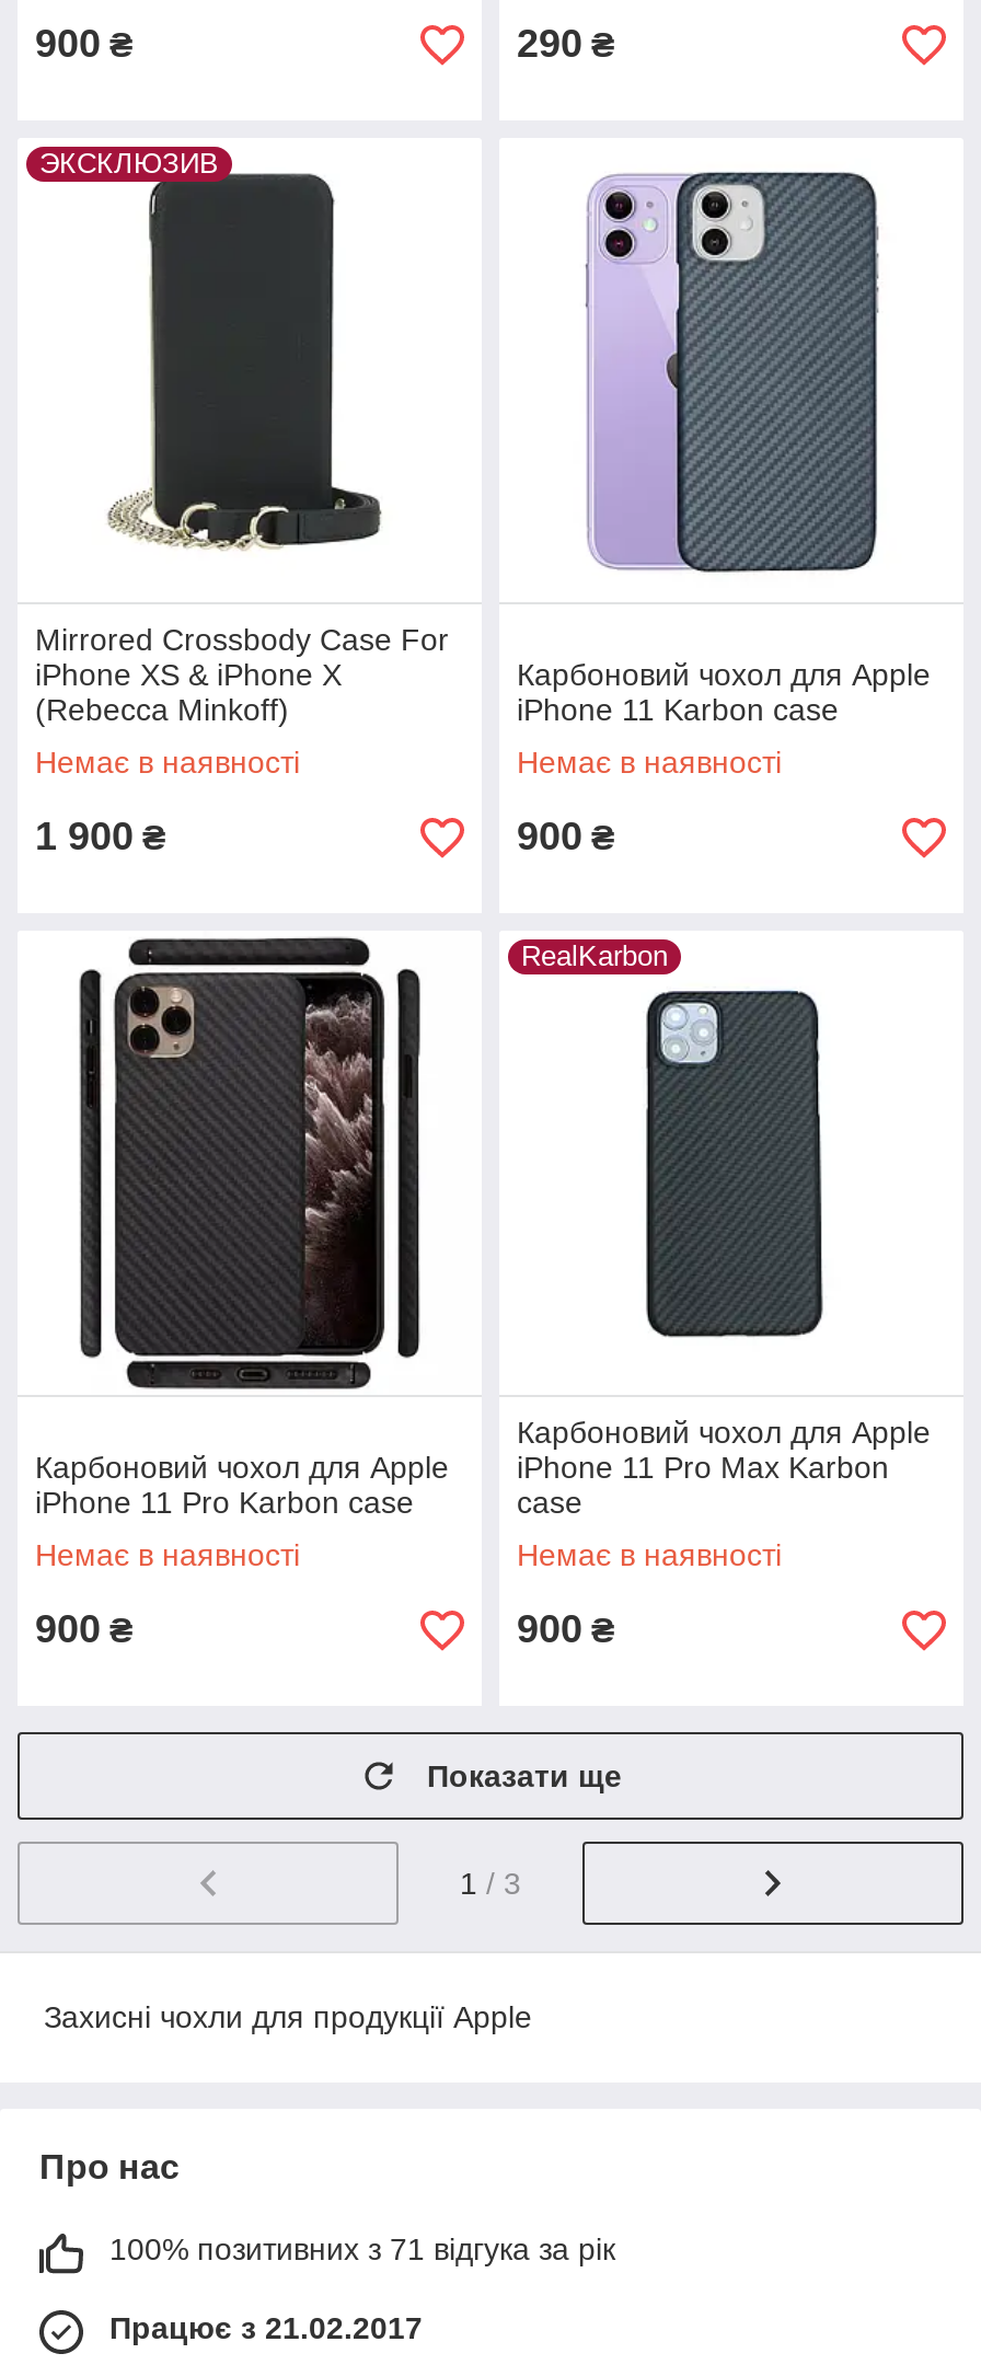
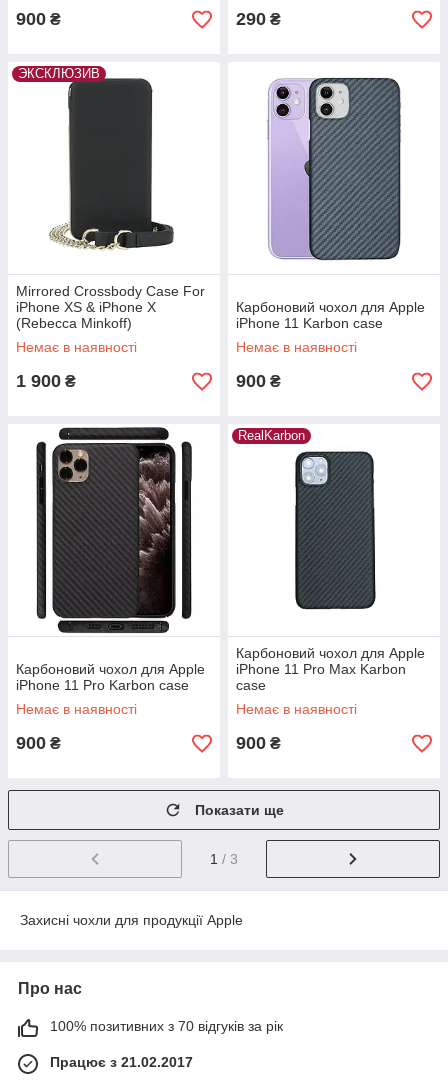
[109,2231,615,2266] 100% позитивних з 71 відгука за рік -> [50,1018,283,1034] 100% позитивних з 70 відгуків за рік

